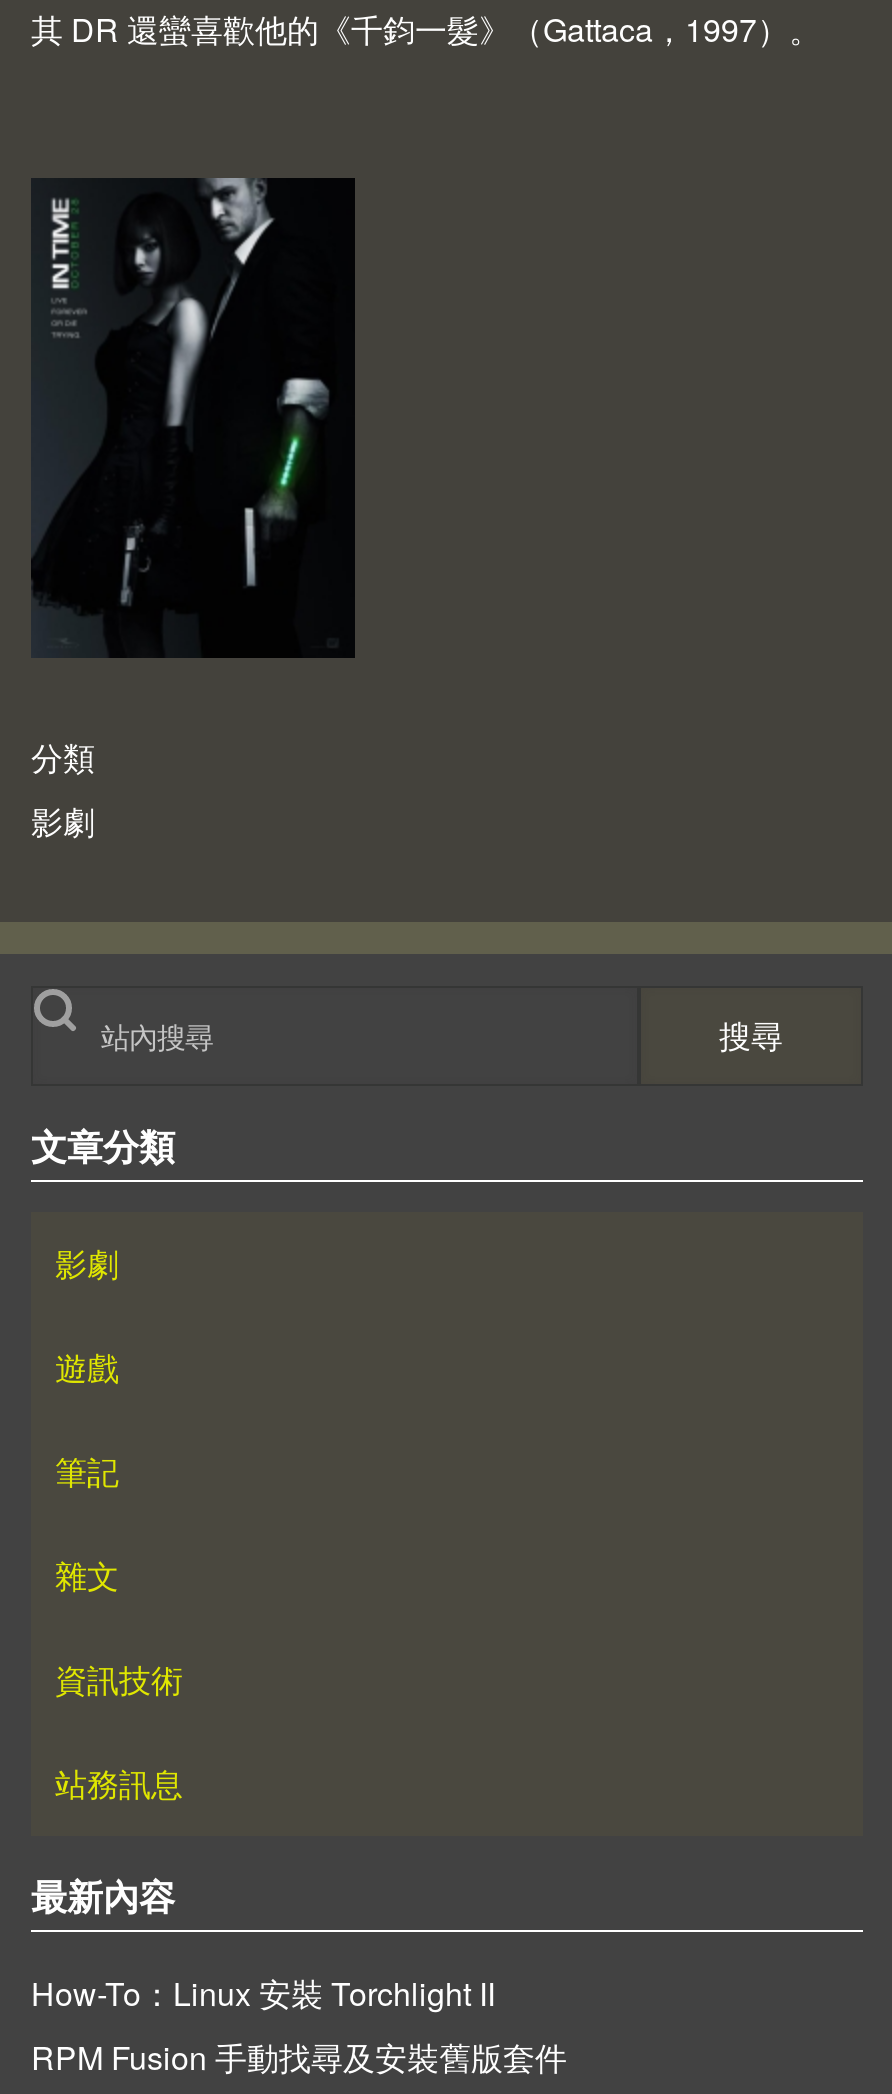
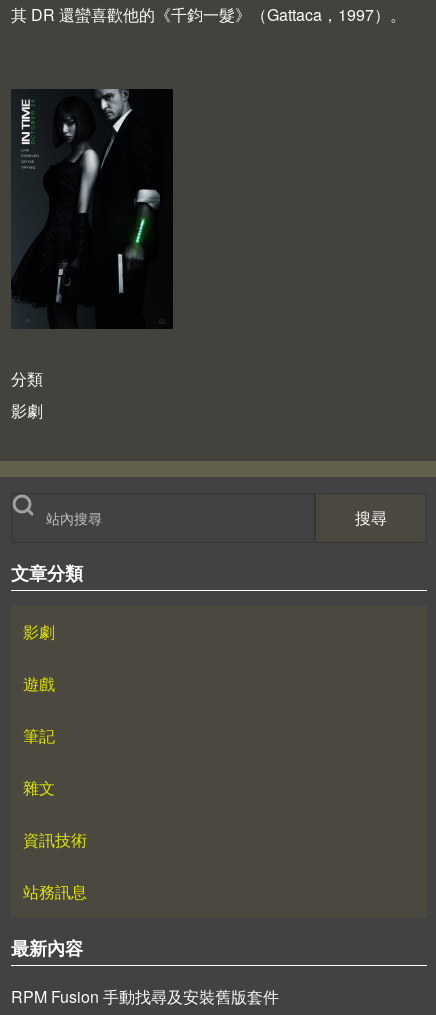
[31,1970,495,2016] How-To：Linux 安裝 Torchlight II -> none

